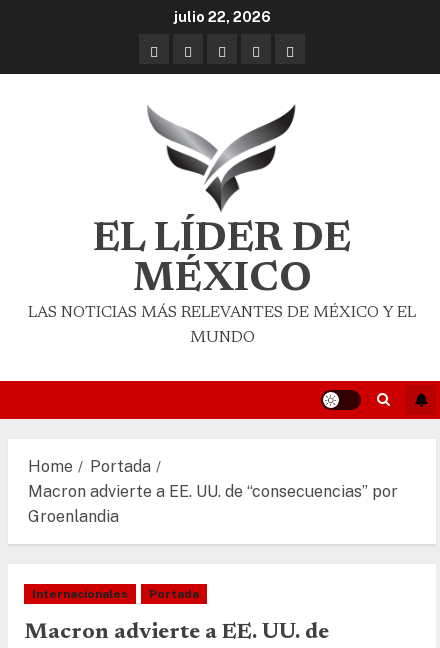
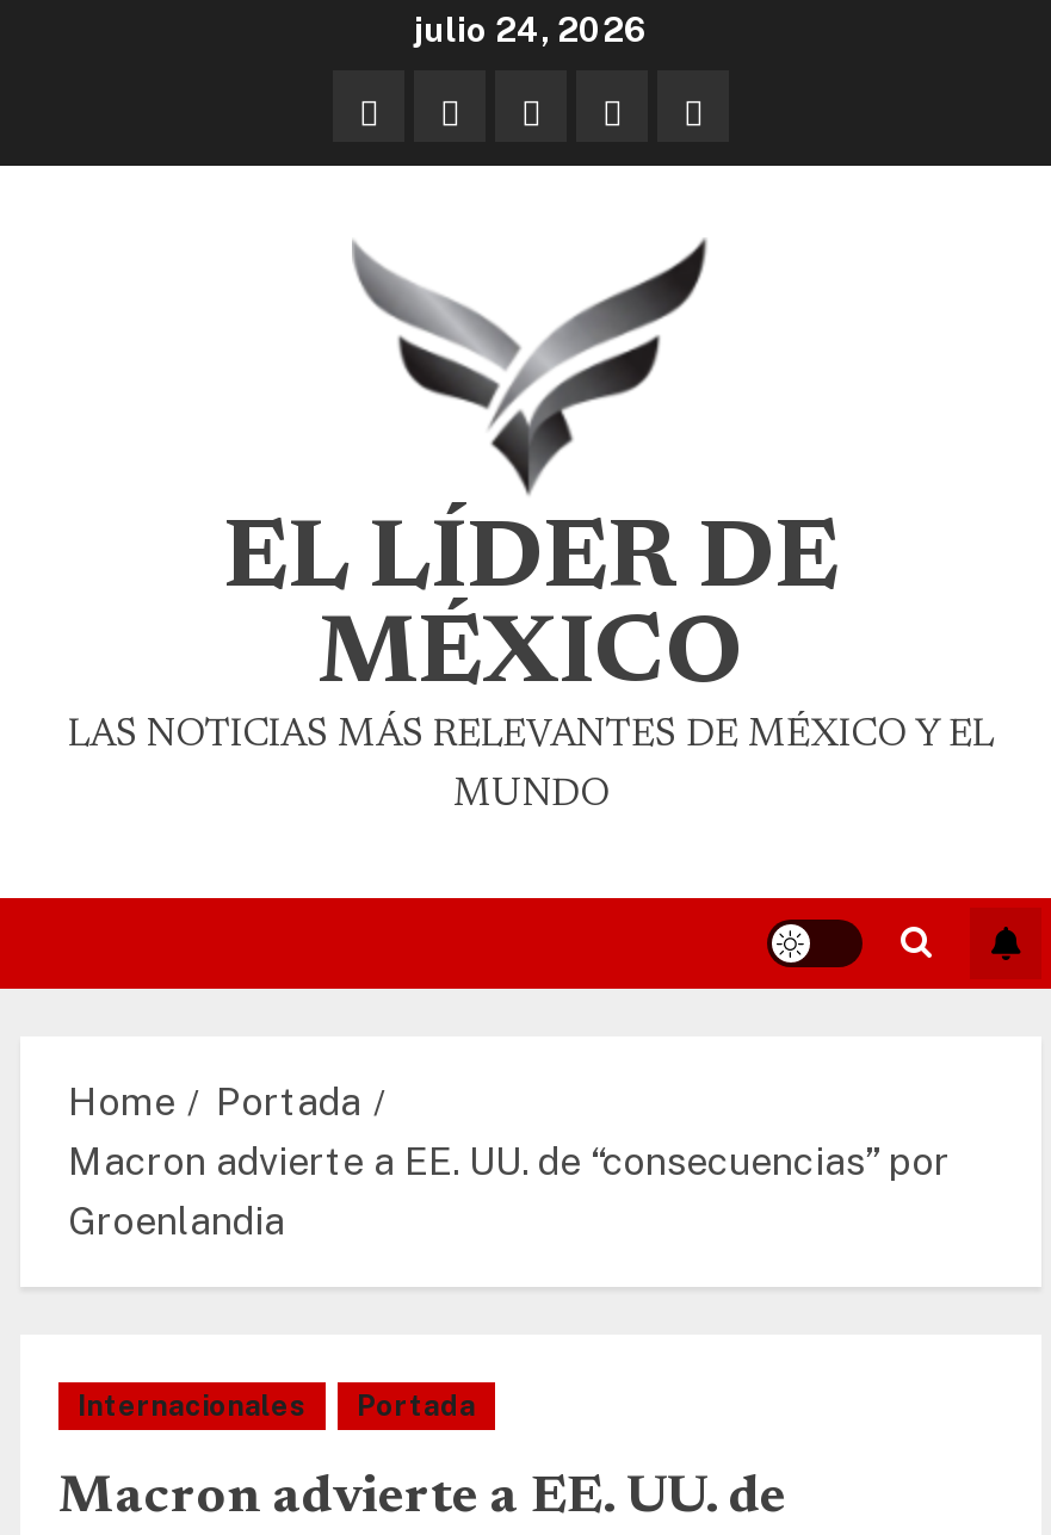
[173,9,270,25] julio 22, 2026 -> [414,11,648,49] julio 24, 2026

